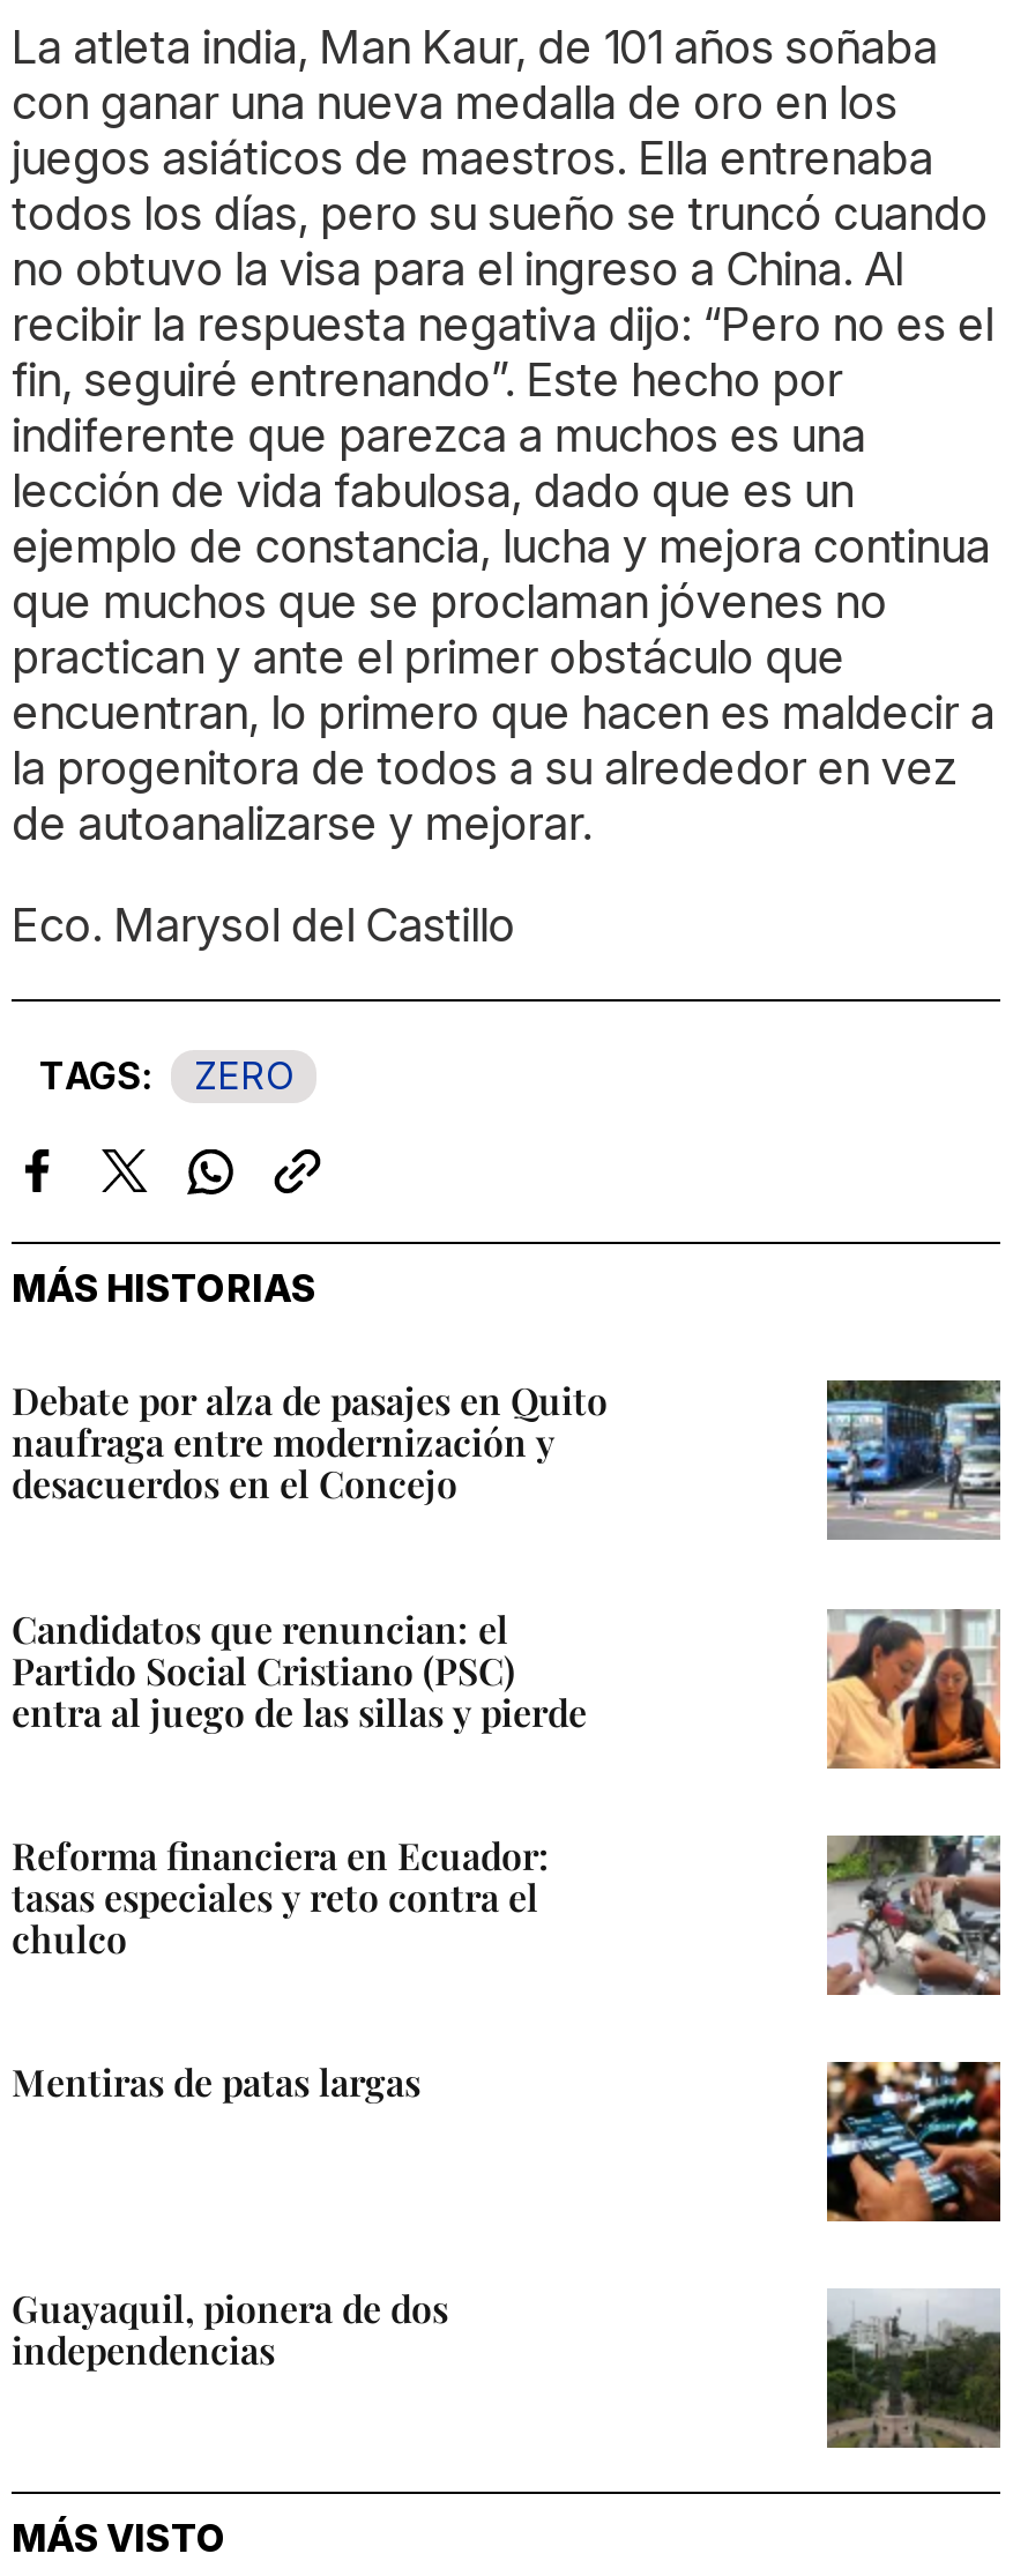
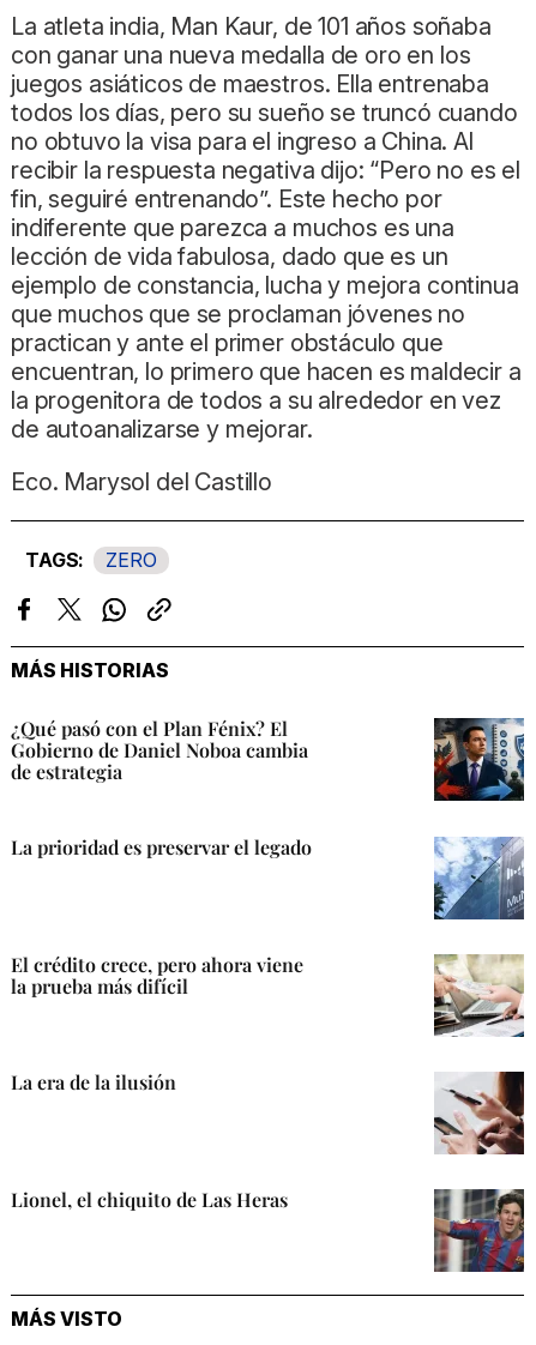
[12,1377,608,1509] Debate por alza de pasajes en Quito | naufraga entre modernización y | desacuerdos en el Concejo -> [11,716,308,785] ¿Qué pasó con el Plan Fénix? El | Gobierno de Daniel Noboa cambia | de estrategia
[825,1378,1003,1538] [image] -> [433,717,525,801] [image]
[12,1604,587,1735] Candidatos que renuncian: el | Partido Social Cristiano (PSC) | entra al juego de las sillas y pierde -> [11,834,312,859] La prioridad es preservar el legado
[825,1607,1003,1771] [image] -> [433,836,525,921] [image]
[12,1830,550,1962] Reforma financiera en Ecuador: | tasas especiales y reto contra el | chulco -> [11,952,303,998] El crédito crece, pero ahora viene | la prueba más difícil
[825,1833,1003,1997] [image] -> [433,953,525,1038] [image]
[12,2057,420,2106] Mentiras de patas largas -> [11,1069,176,1094] La era de la ilusión
[825,2060,1003,2224] [image] -> [433,1070,525,1156] [image]
[12,2284,448,2374] Guayaquil, pionera de dos | independencias -> [11,1187,288,1212] Lionel, el chiquito de Las Heras
[825,2288,1003,2450] [image] -> [433,1188,525,1273] [image]

